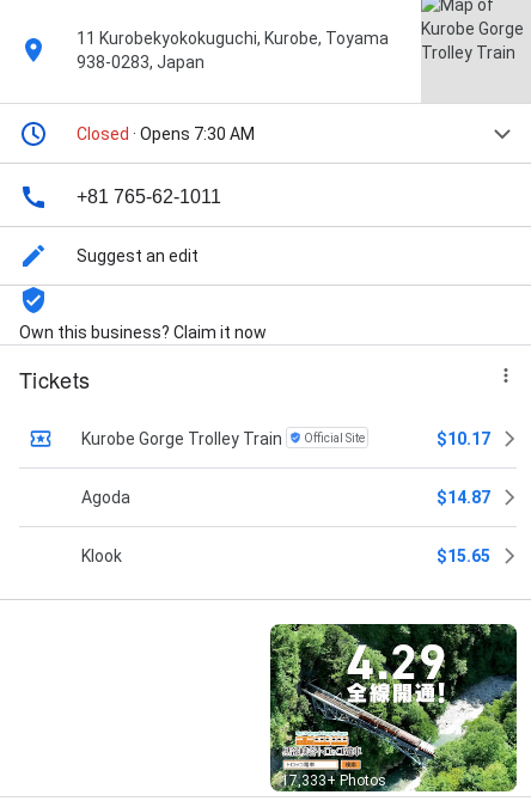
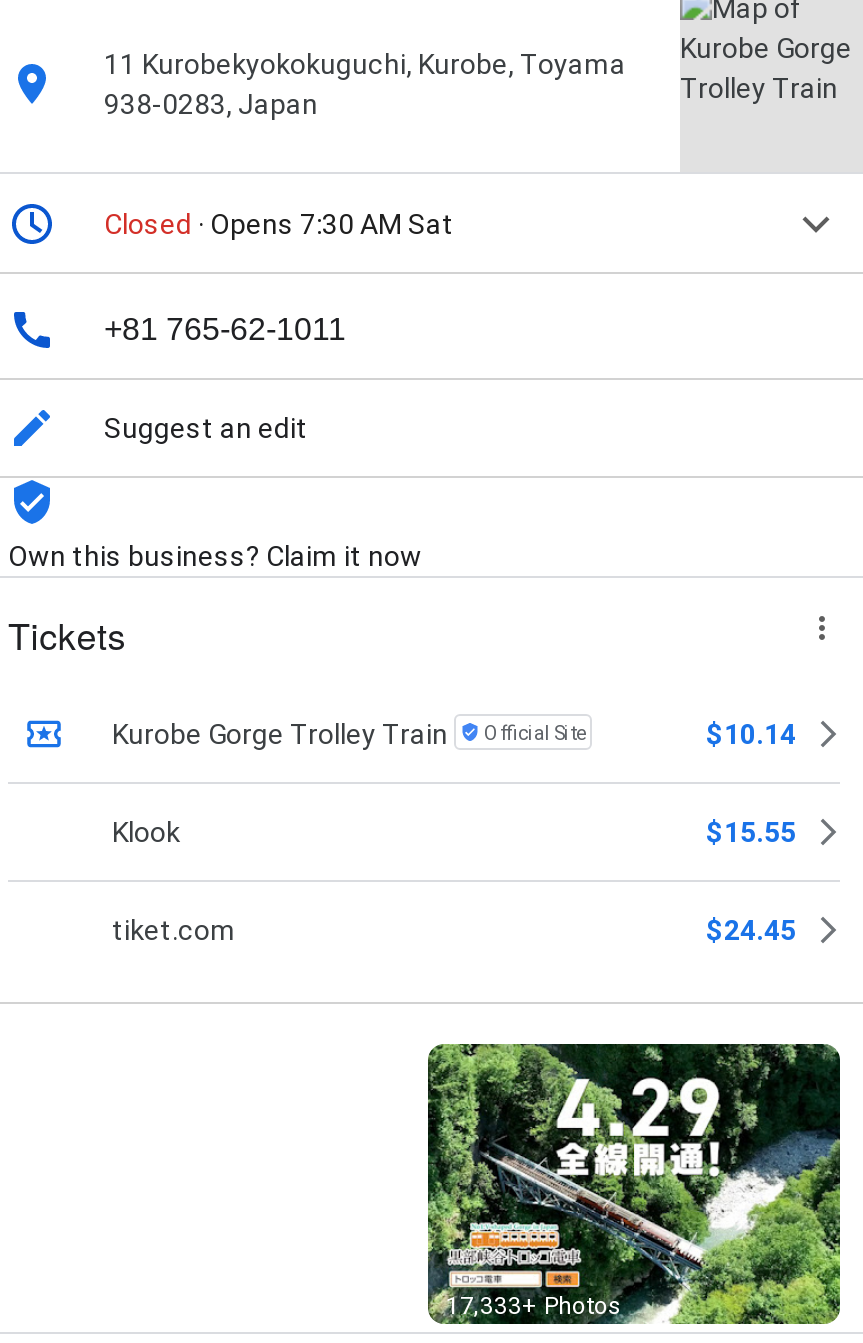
[77,125,255,144] Closed · Opens 7:30 AM -> [104,208,454,240] Closed · Opens 7:30 AM Sat
[81,429,490,507] $10.17 | Agoda | $14.87 -> [706,718,796,750] $10.14
moved [81,547,122,566] -> [112,816,180,848]: Klook
[437,547,490,566] $15.65 -> [112,816,796,946] $15.55 | tiket.com | $24.45

